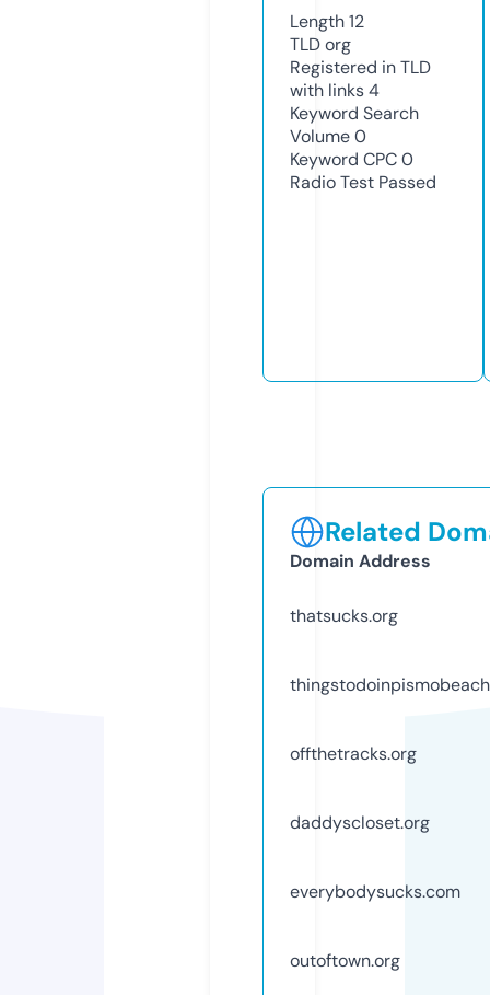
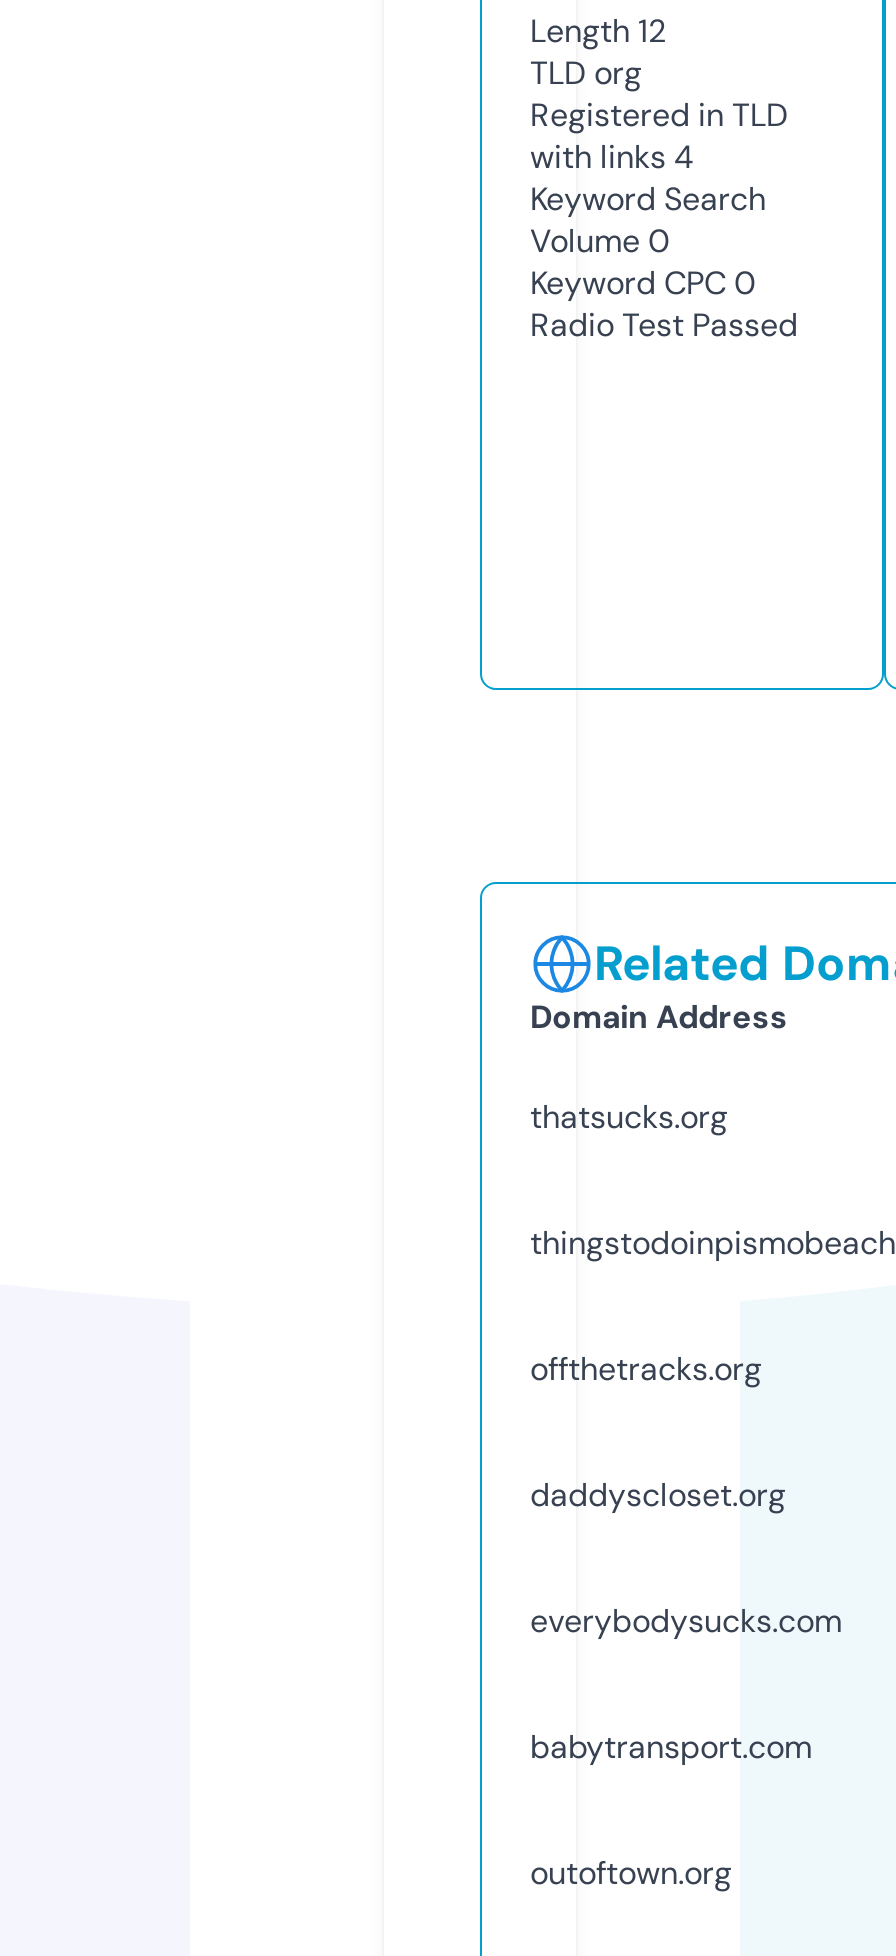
none -> [530,1726,812,1768] babytransport.com

